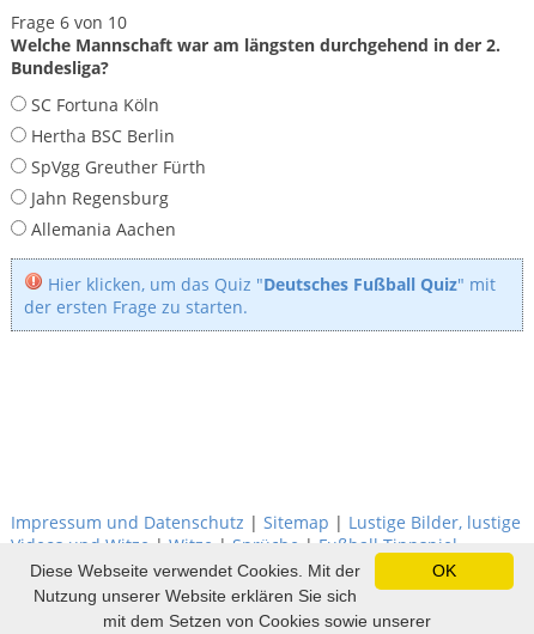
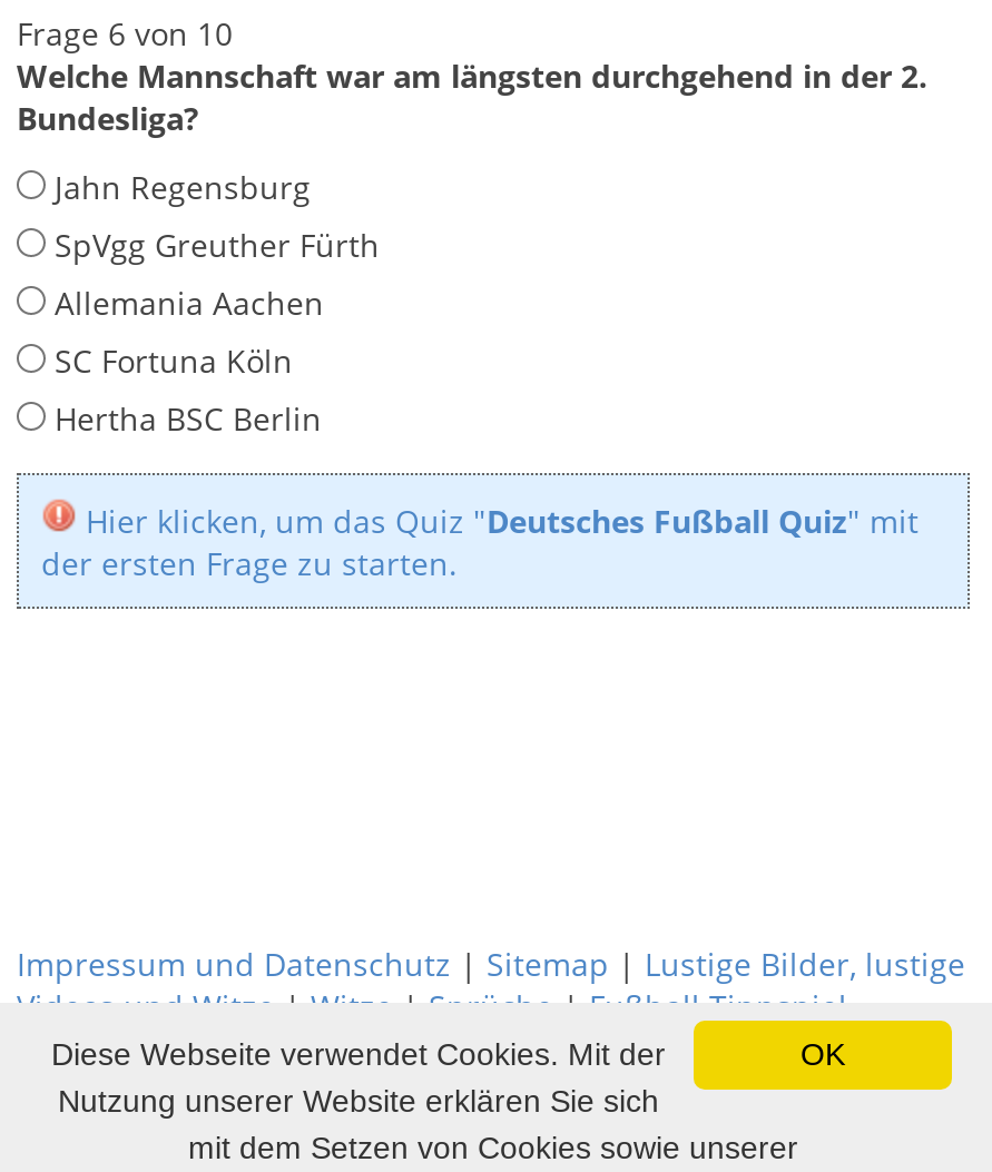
moved [26,93,175,147] -> [46,339,322,439]: SC Fortuna Köln | Hertha BSC Berlin
moved [26,155,206,240] -> [46,165,380,323]: SpVgg Greuther Fürth | Jahn Regensburg | Allemania Aachen

